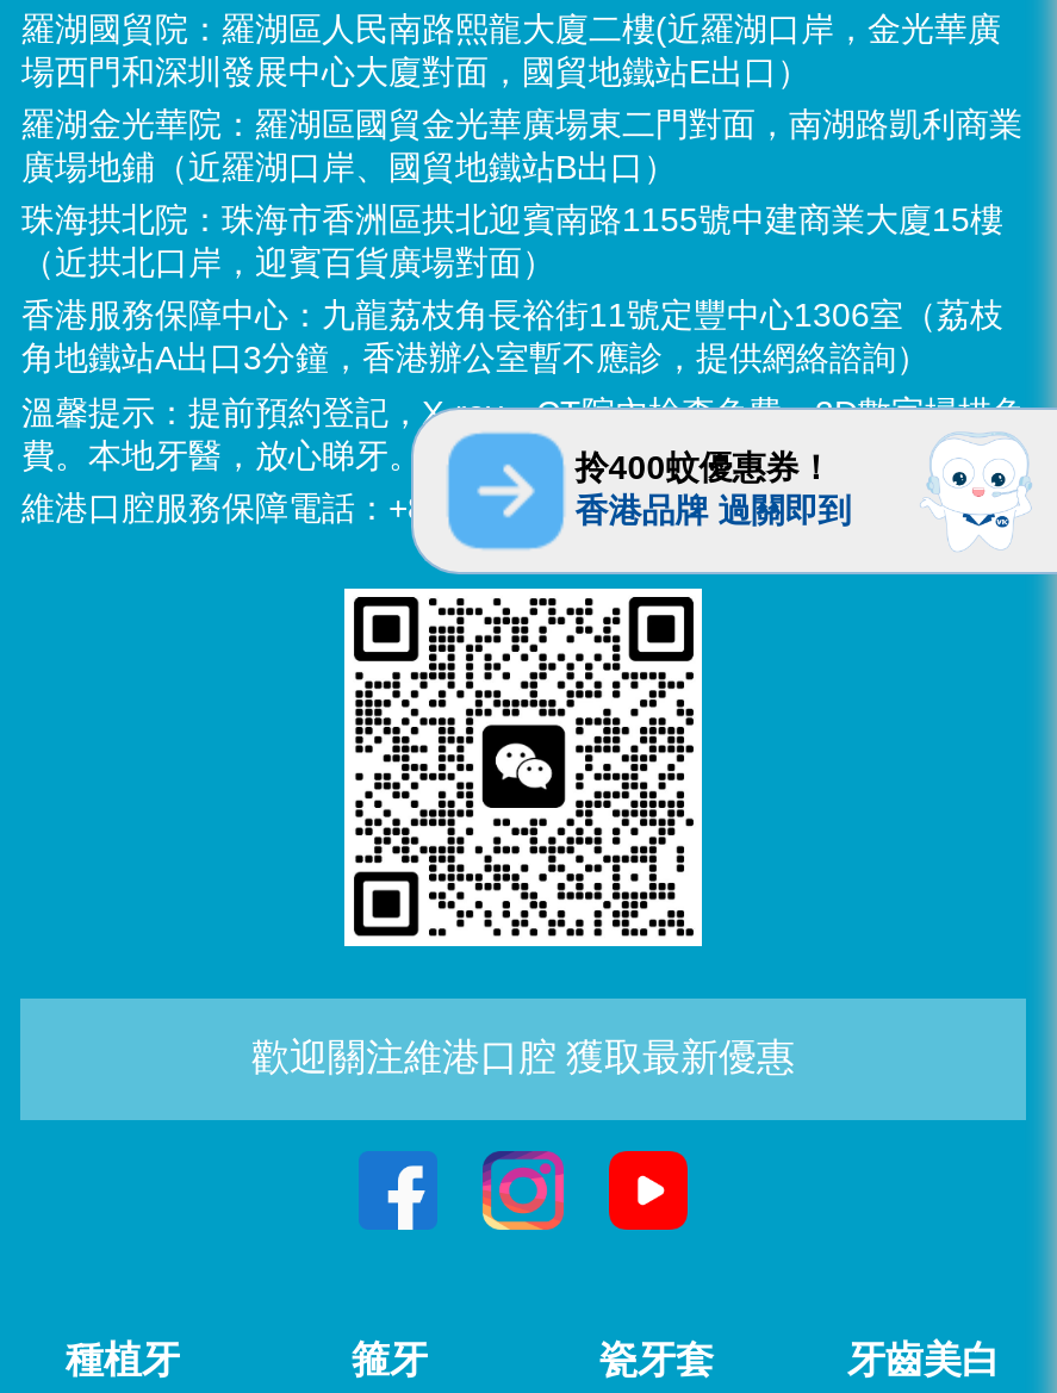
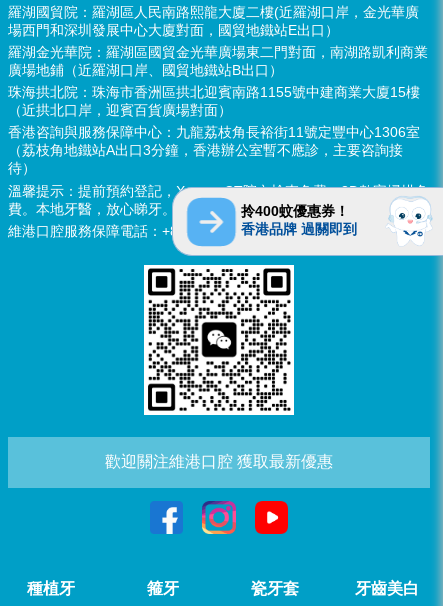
[21,297,1003,378] 香港服務保障中心：九龍荔枝角長裕街11號定豐中心1306室（荔枝 | 角地鐵站A出口3分鐘，香港辦公室暫不應診，提供網絡諮詢） -> [8,124,420,176] 香港咨詢與服務保障中心：九龍荔枝角長裕街11號定豐中心1306室 | （荔枝角地鐵站A出口3分鐘，香港辦公室暫不應診，主要咨詢接 | 待）

